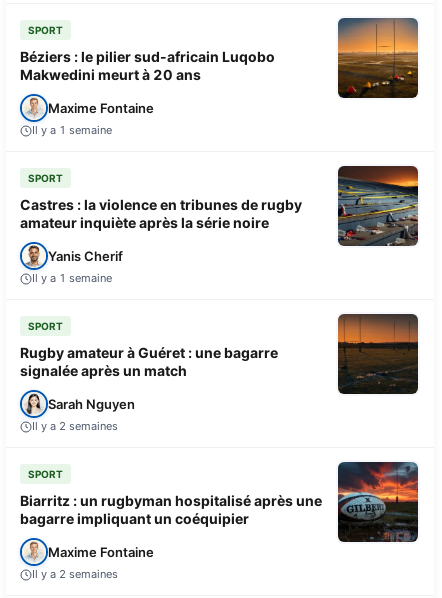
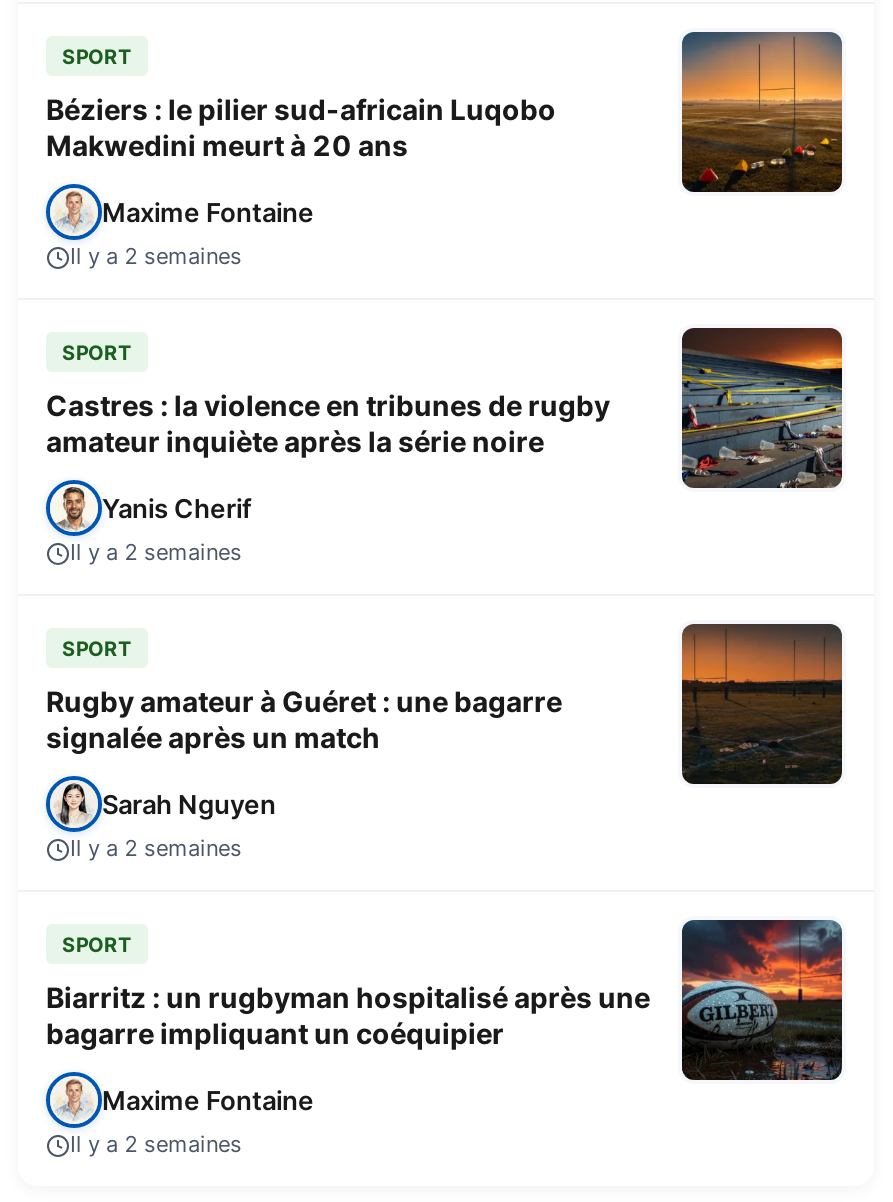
[32,123,112,137] Il y a 1 semaine -> [70,242,242,270] Il y a 2 semaines
[32,271,112,285] Il y a 1 semaine -> [70,538,242,566] Il y a 2 semaines

